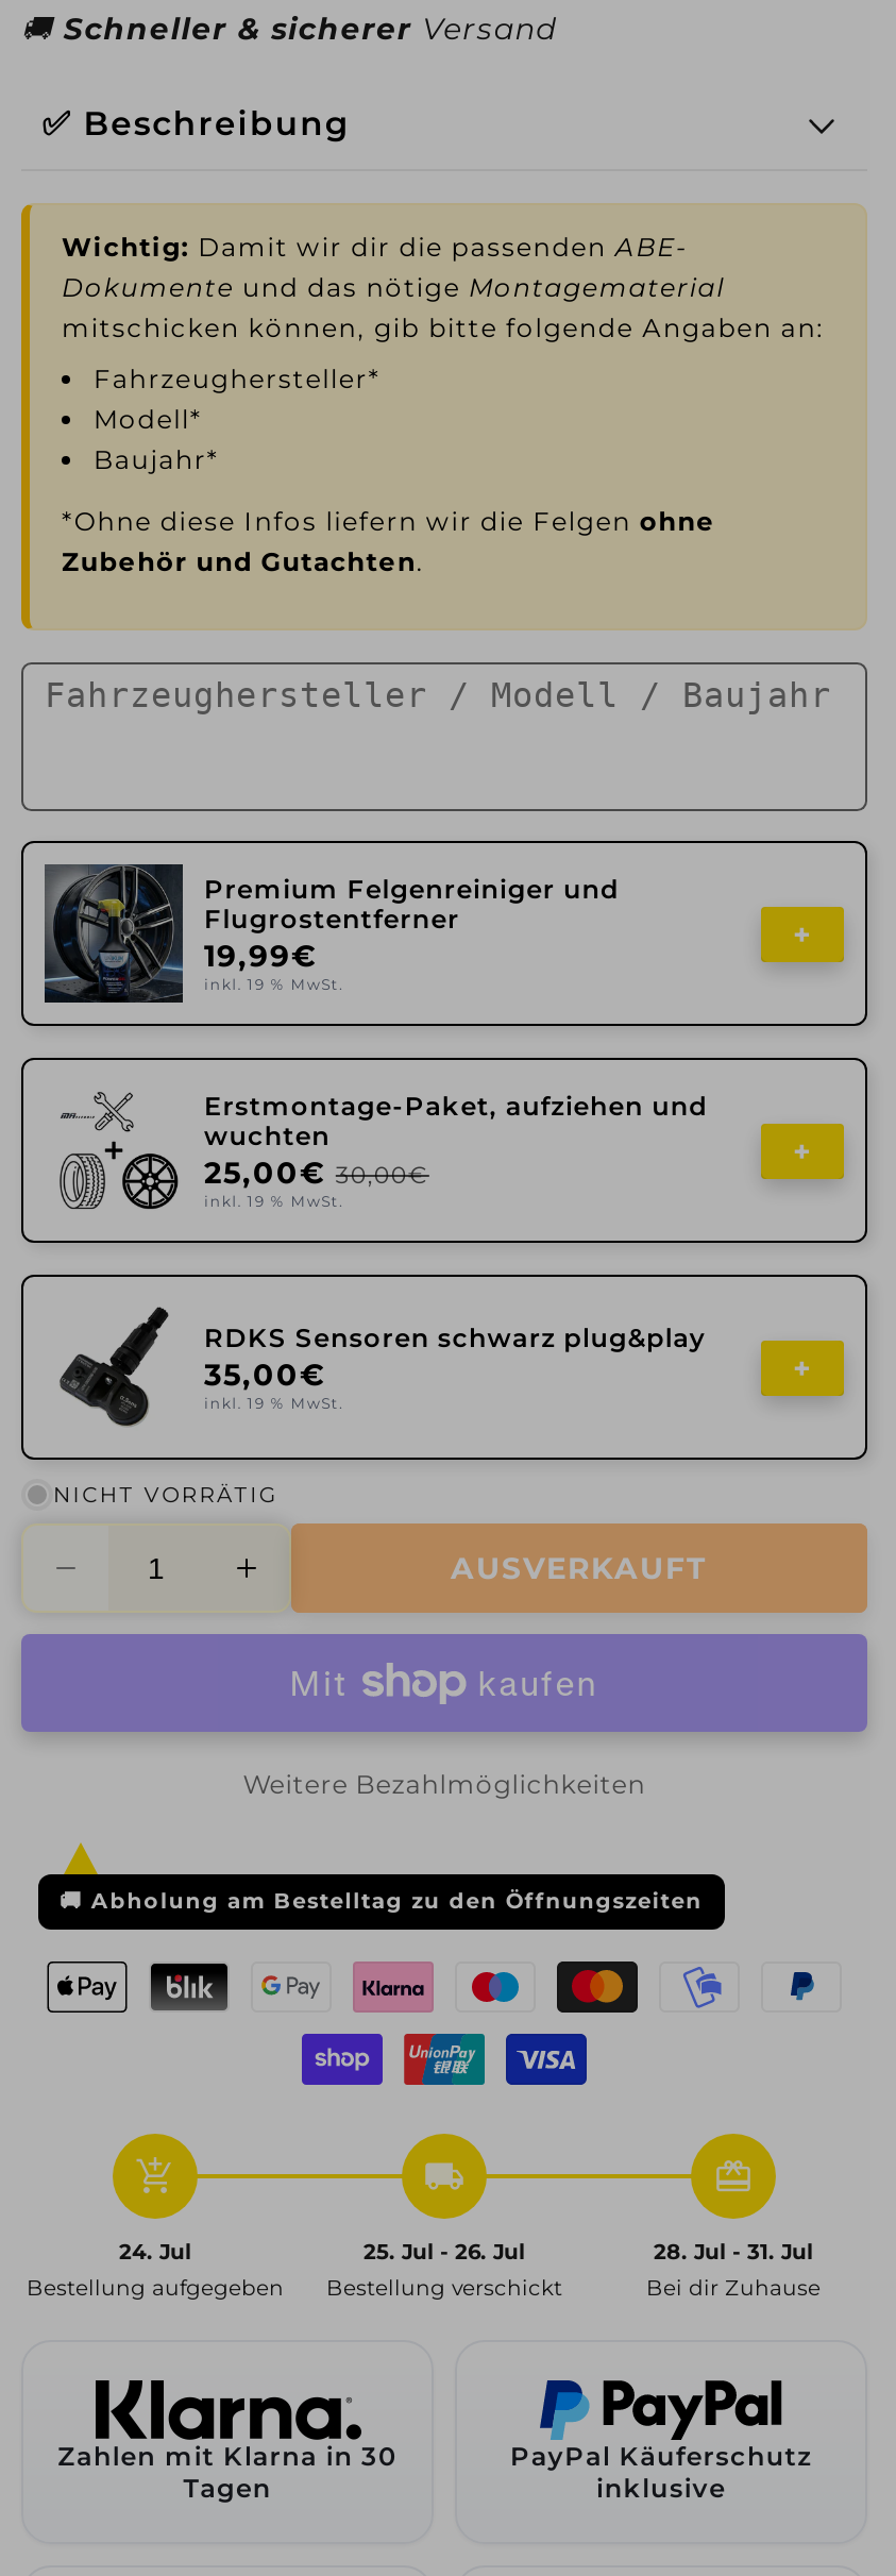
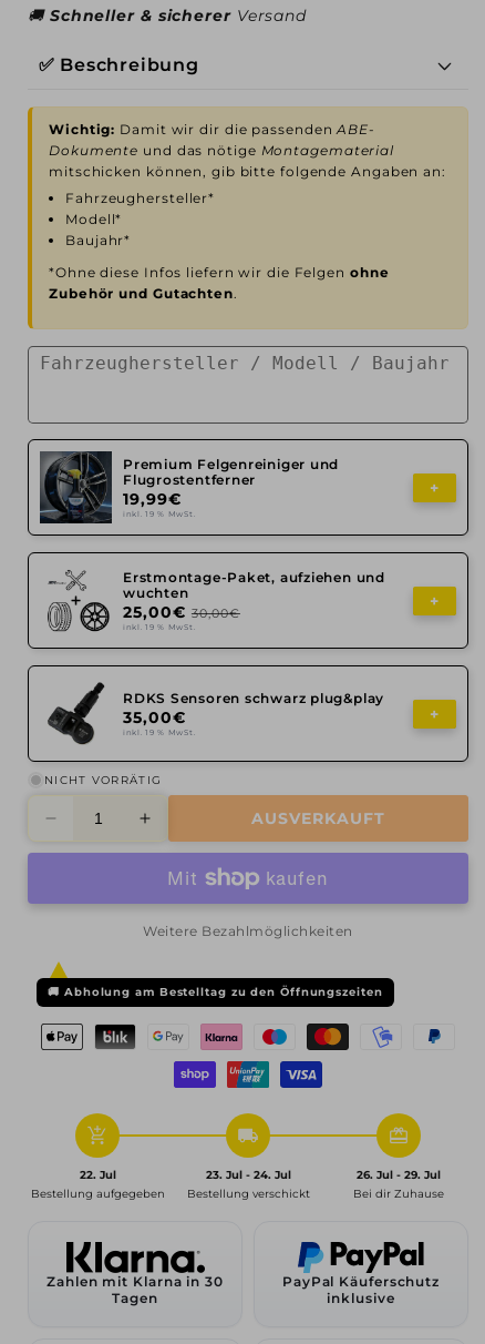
[119,2238,191,2266] 24. Jul -> [79,1168,116,1182] 22. Jul
[364,2238,525,2266] 25. Jul - 26. Jul -> [205,1168,291,1182] 23. Jul - 24. Jul
[654,2238,813,2266] 28. Jul - 31. Jul -> [357,1168,441,1182] 26. Jul - 29. Jul

